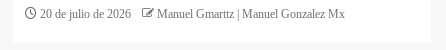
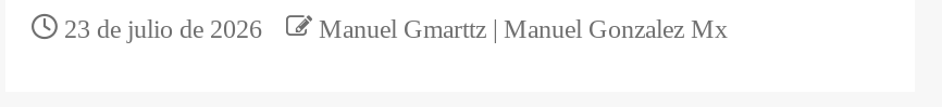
[37,7,131,21] 20 de julio de 2026 -> [58,14,262,44] 23 de julio de 2026

